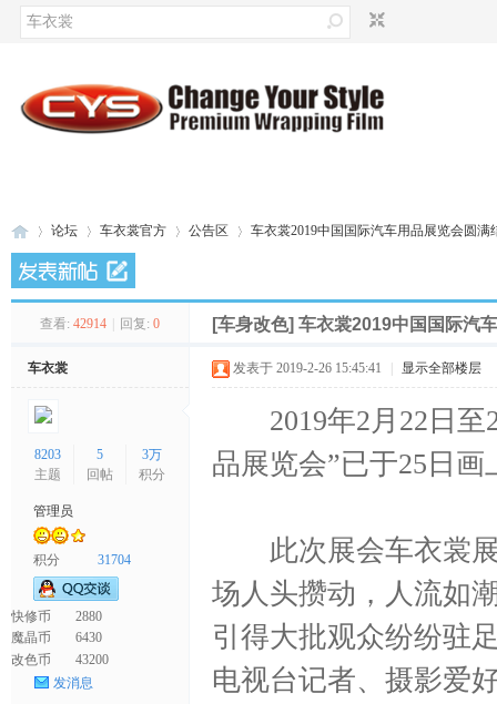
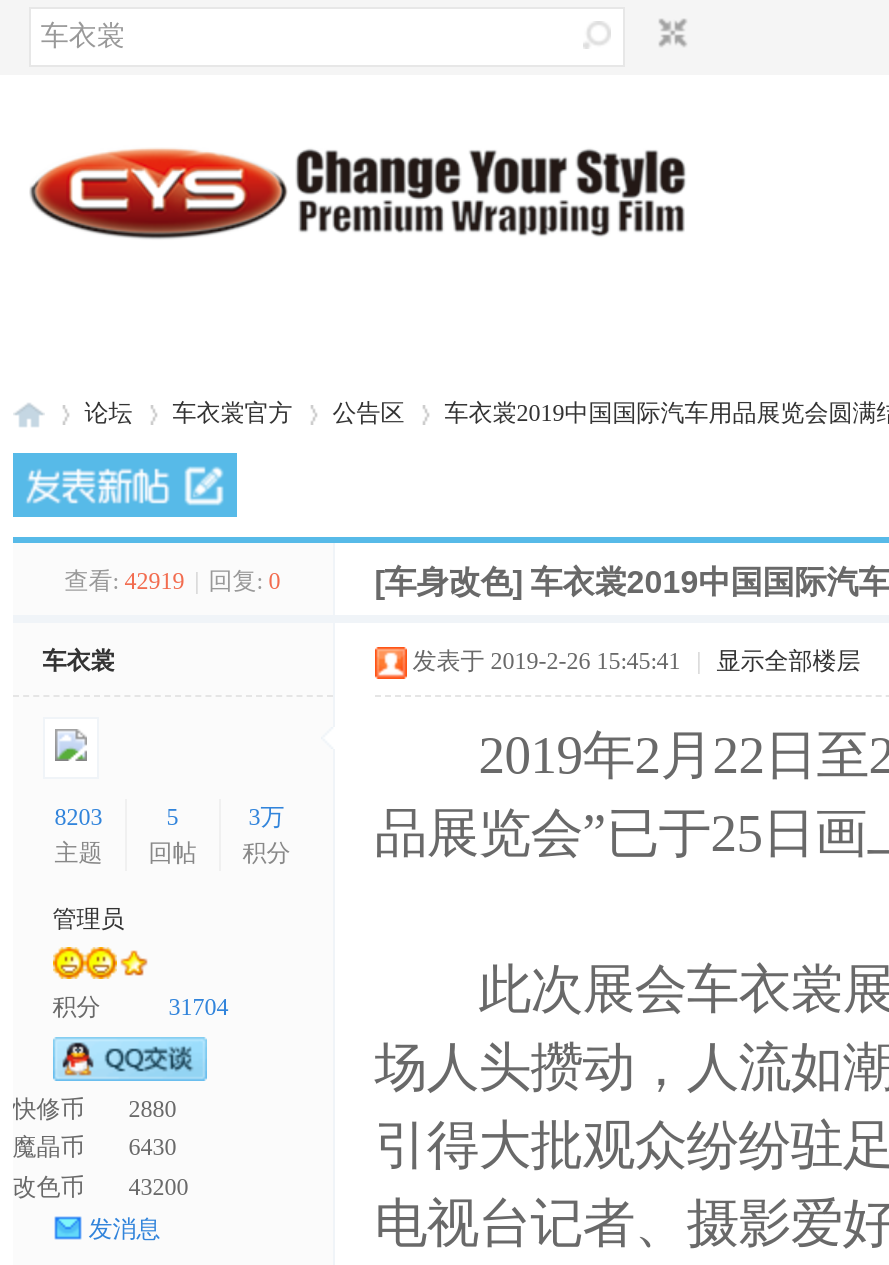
[40,316,106,331] 查看: 42914 -> [65,567,185,595] 查看: 42919

